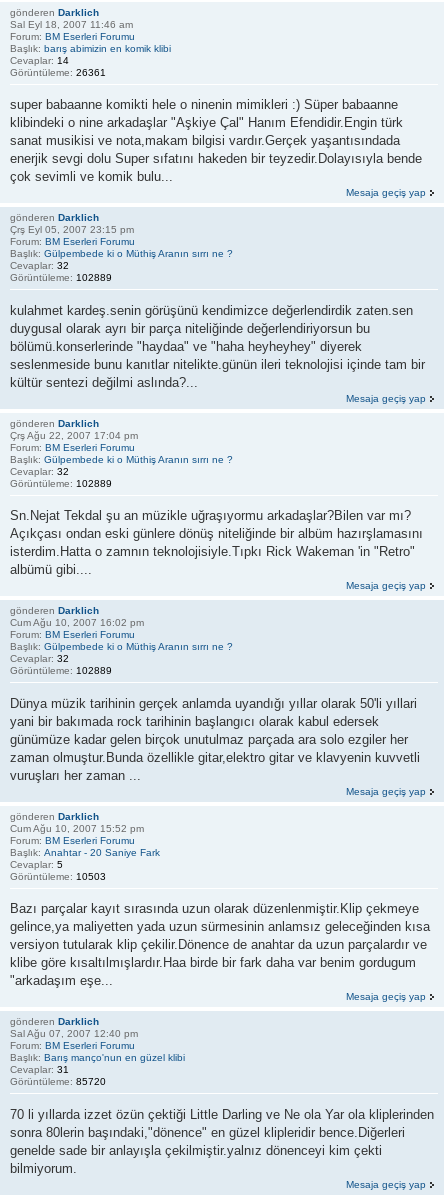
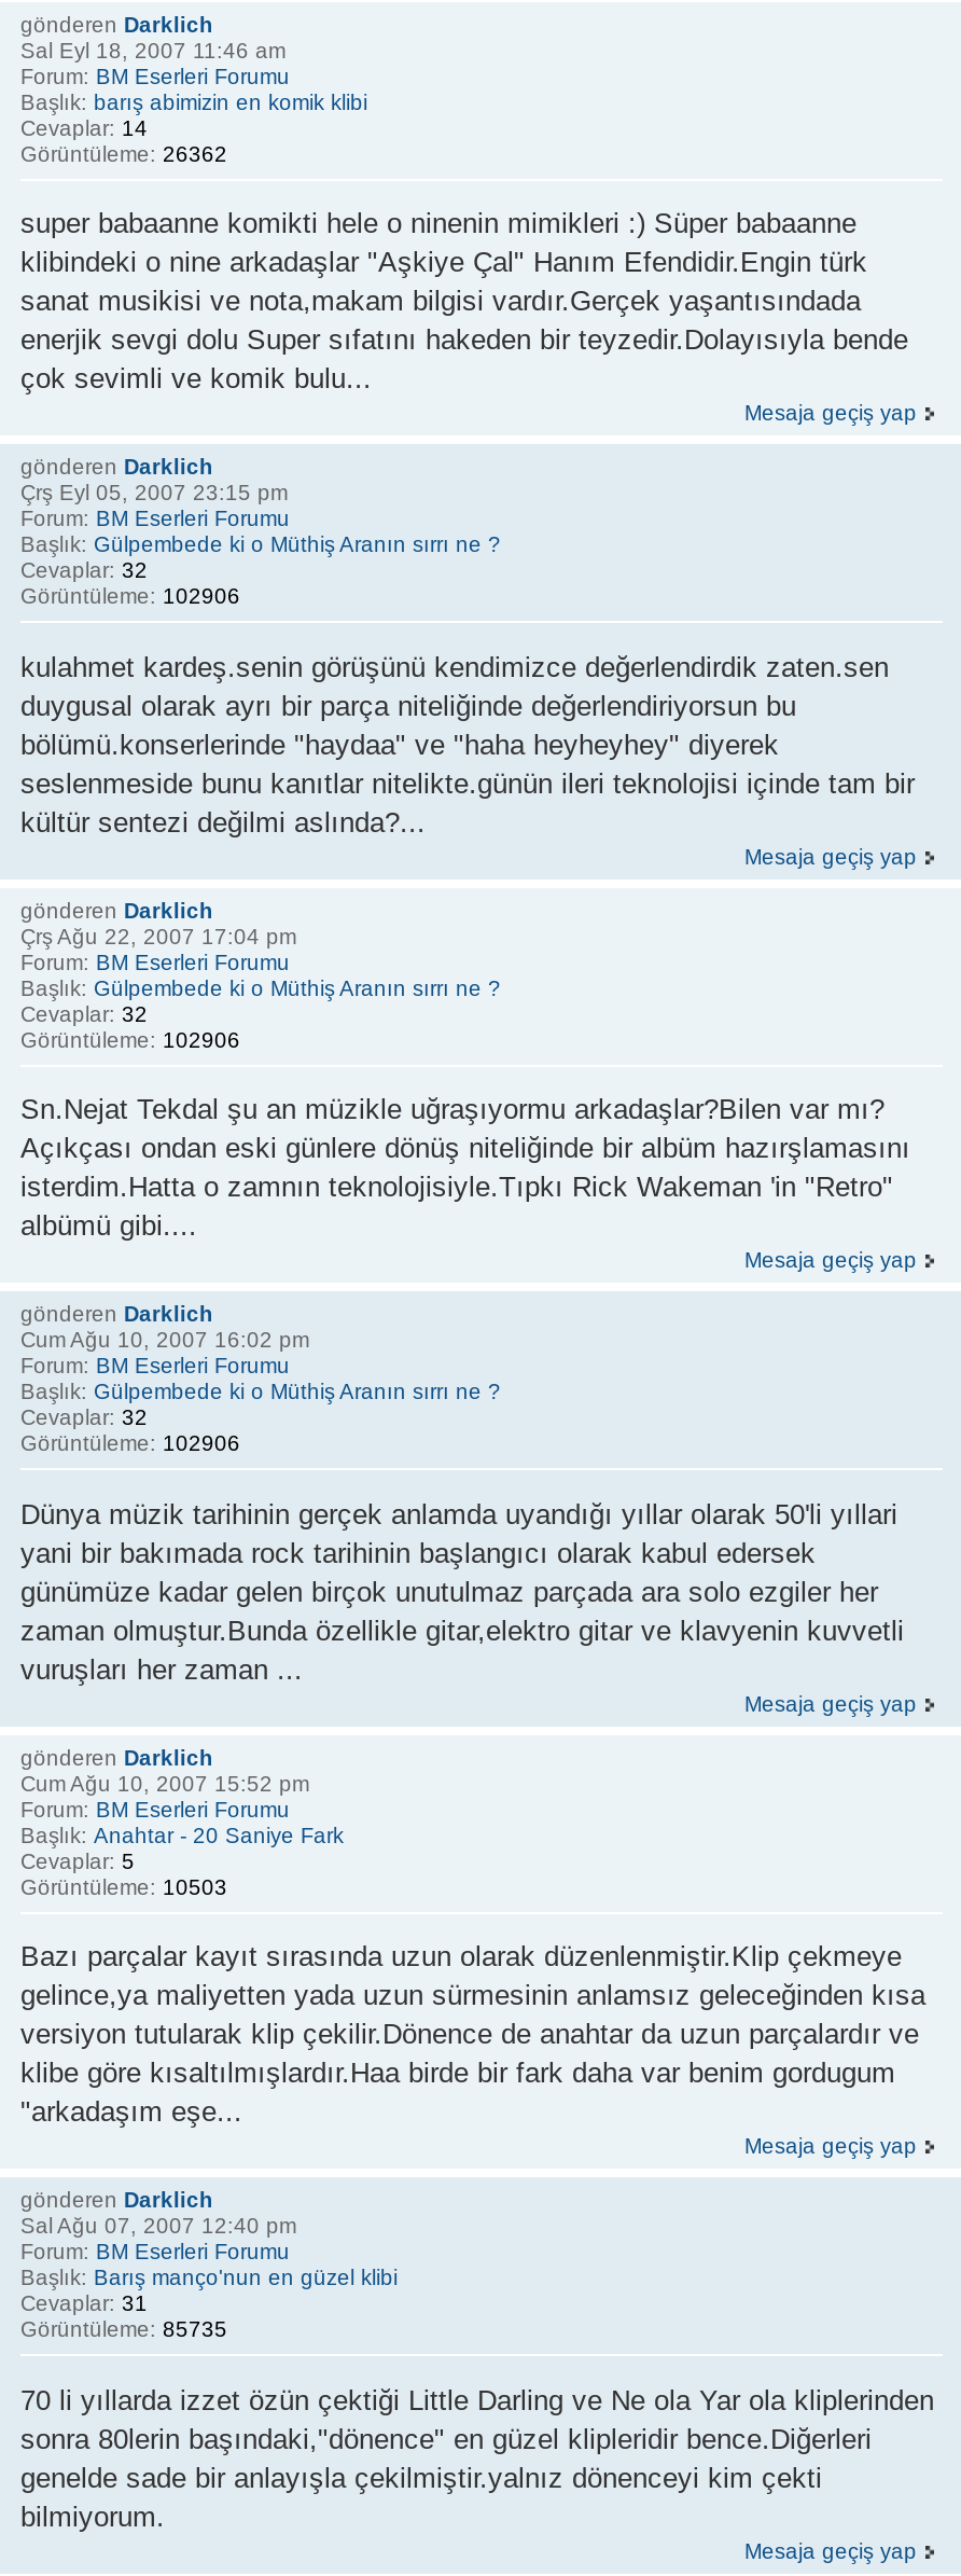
[10,67,106,78] Görüntüleme: 26361 -> [20,142,227,165] Görüntüleme: 26362
[10,272,112,283] Görüntüleme: 102889 -> [20,585,240,608] Görüntüleme: 102906
[10,478,112,489] Görüntüleme: 102889 -> [20,1028,240,1051] Görüntüleme: 102906
[10,665,112,676] Görüntüleme: 102889 -> [20,1432,240,1455] Görüntüleme: 102906
[10,1076,106,1087] Görüntüleme: 85720 -> [20,2318,227,2341] Görüntüleme: 85735

